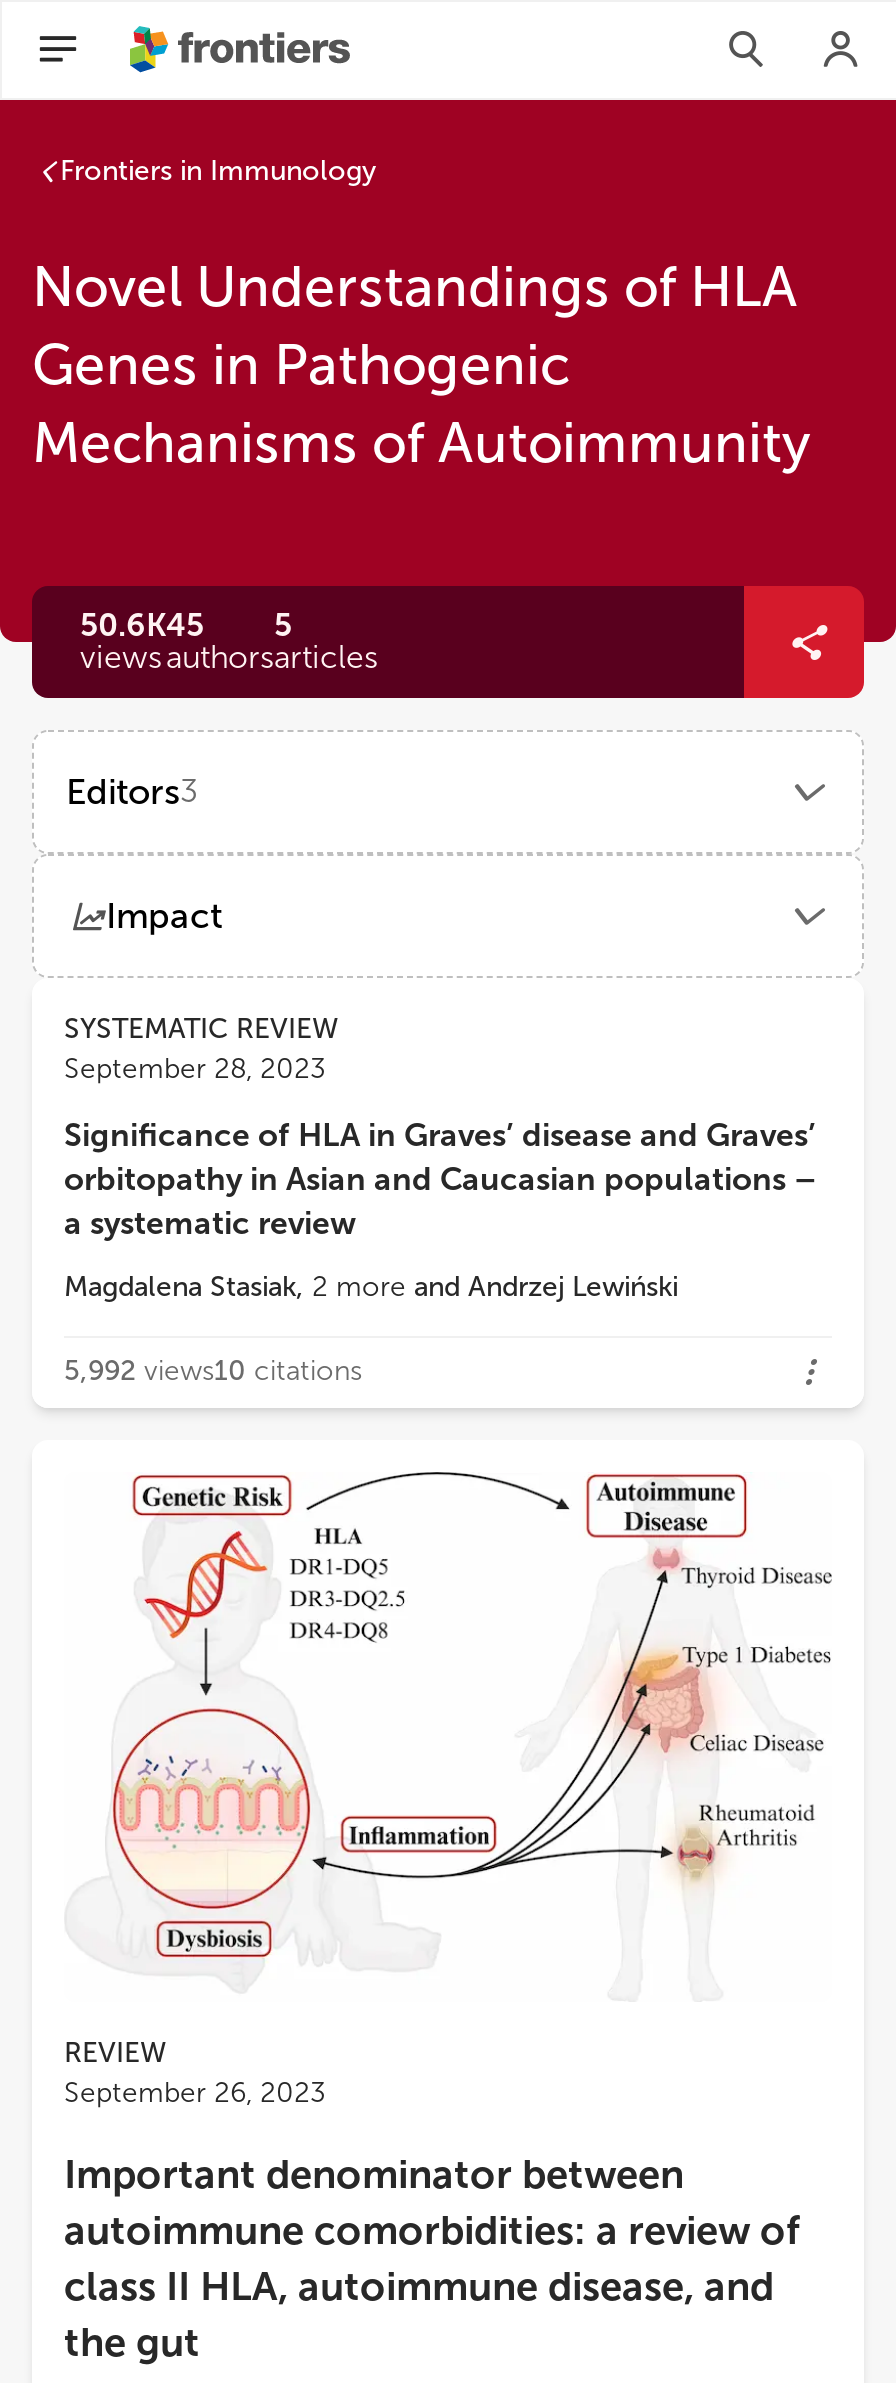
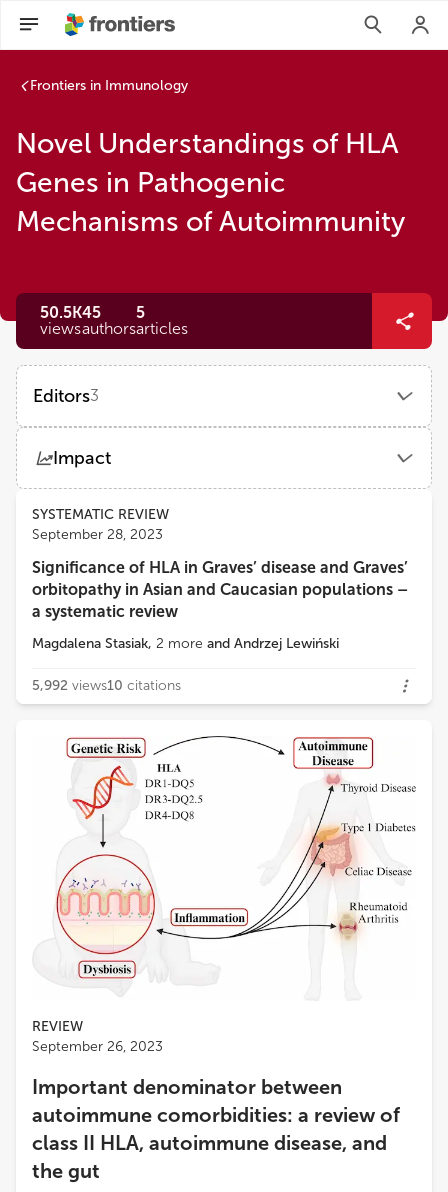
[80,606,292,644] 50.6K 45 5 -> [40,303,145,322] 50.5K 45 5

